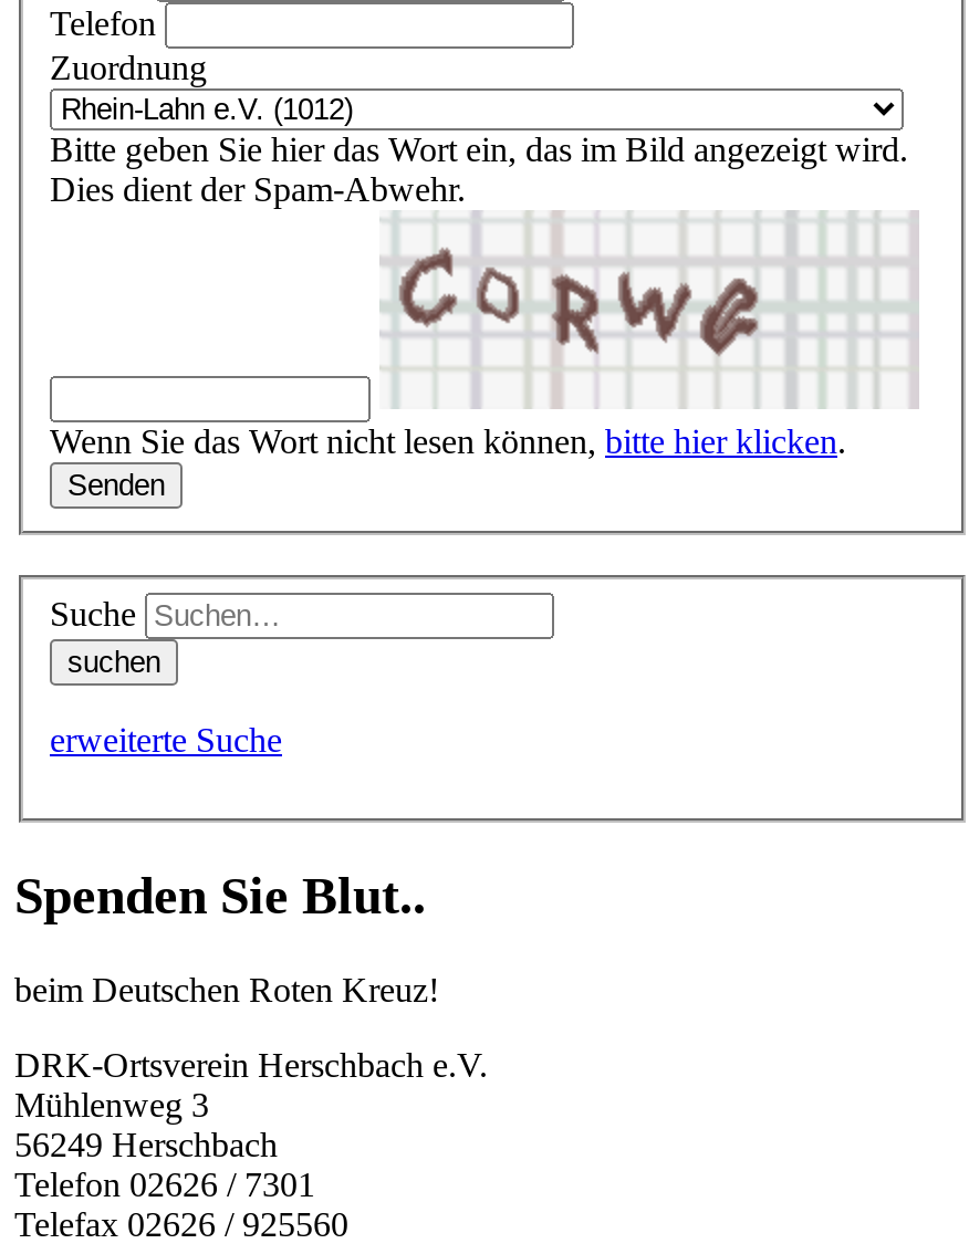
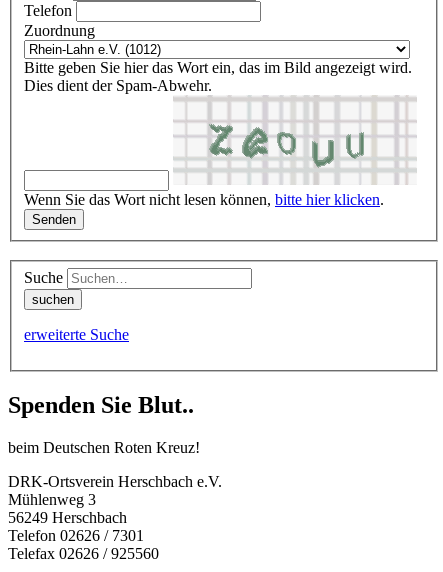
[382,212,919,409] [image] -> [173,95,416,185] [image]

